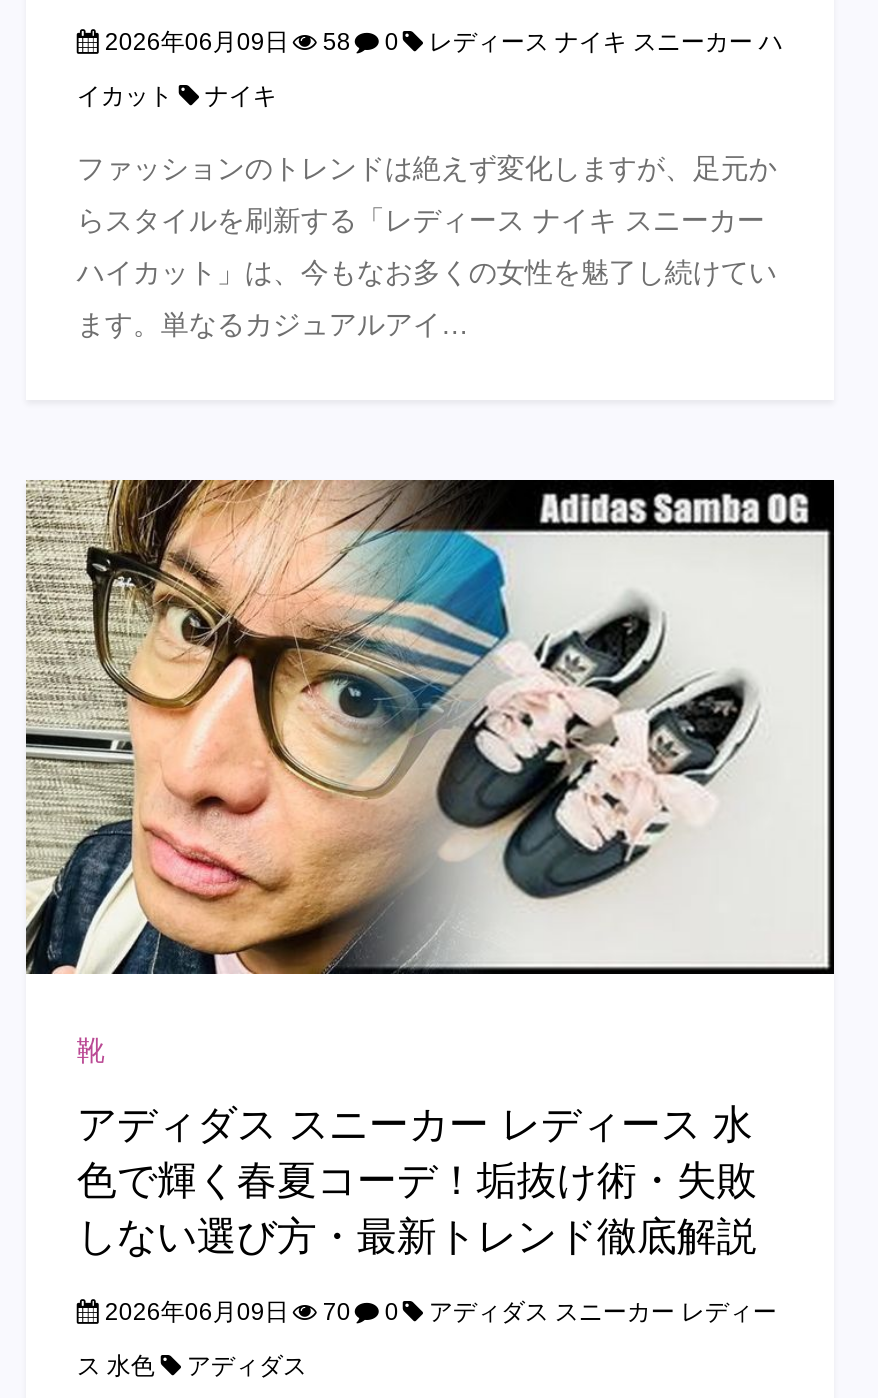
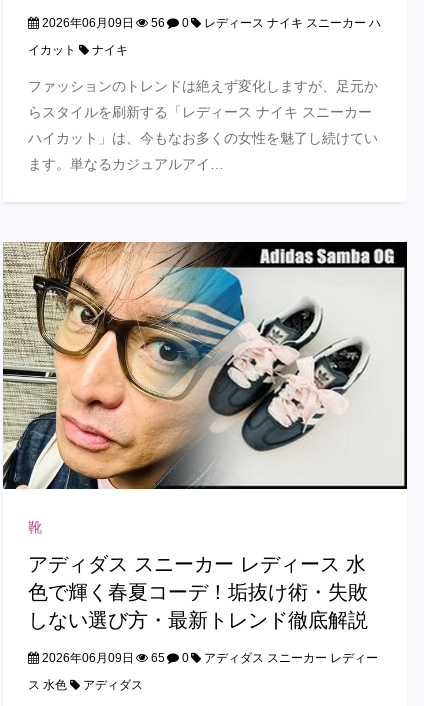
[99,28,783,56] 2026年06月09日 58 0 レディース ナイキ スニーカー ハ -> [39,16,381,30] 2026年06月09日 56 0 レディース ナイキ スニーカー ハ
[99,1298,777,1326] 2026年06月09日 70 0 アディダス スニーカー レディー -> [39,651,378,665] 2026年06月09日 65 0 アディダス スニーカー レディー

